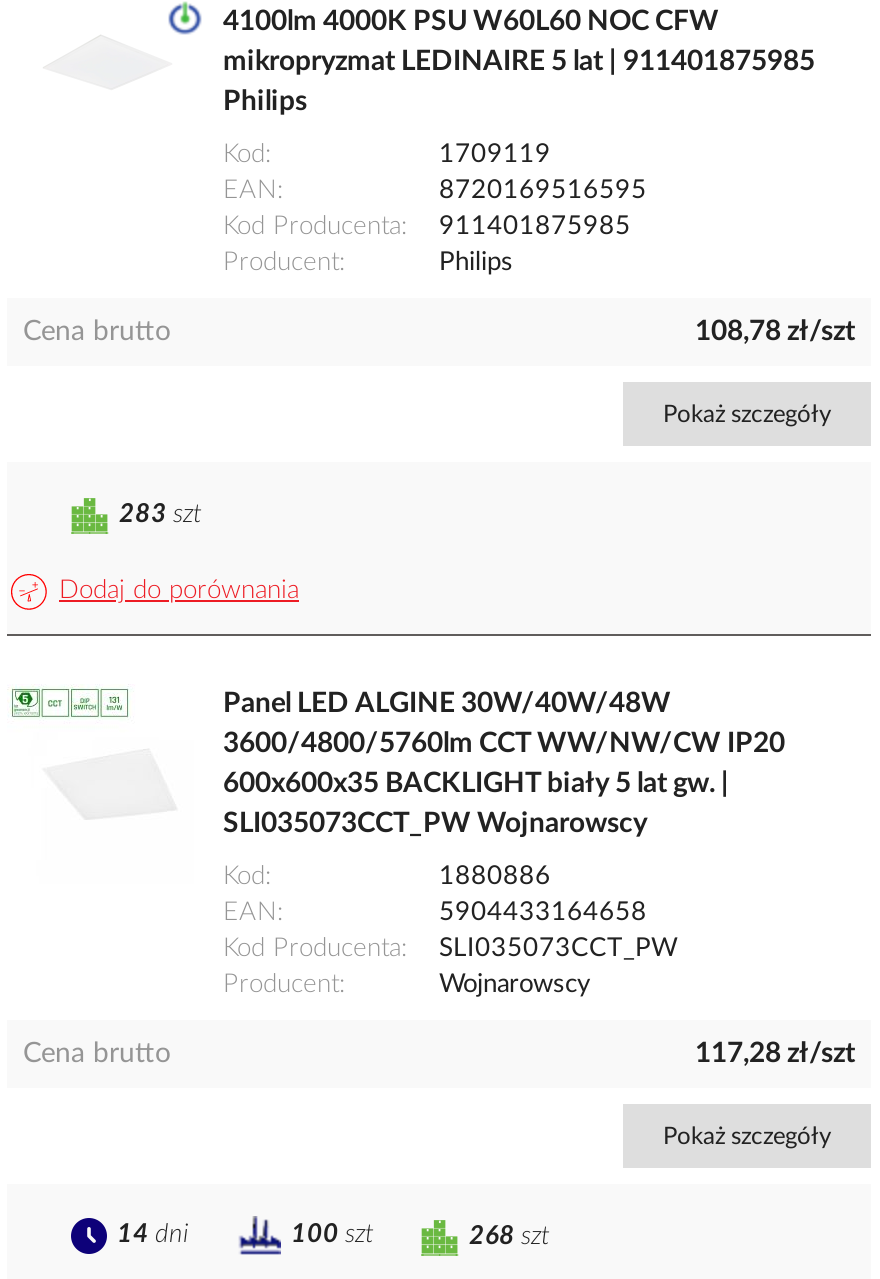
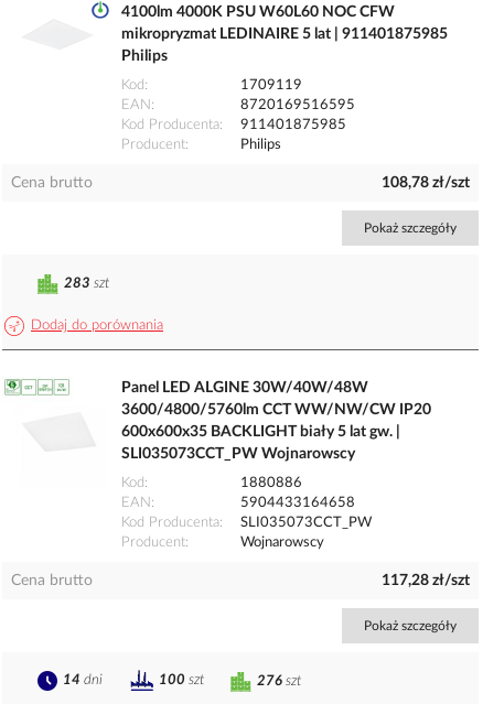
[469,1224,549,1250] 268 szt -> [257,674,301,689] 276 szt

